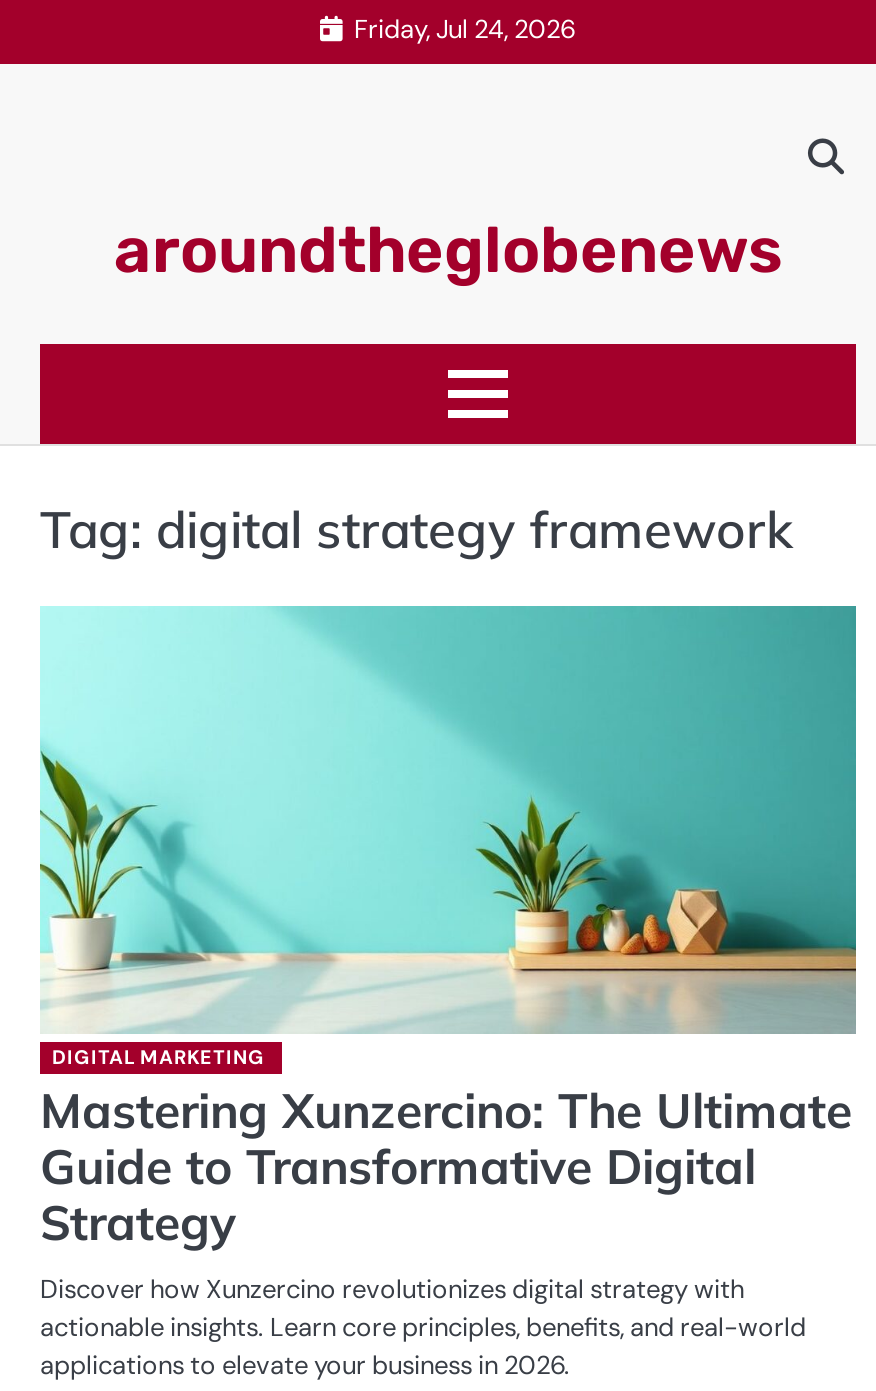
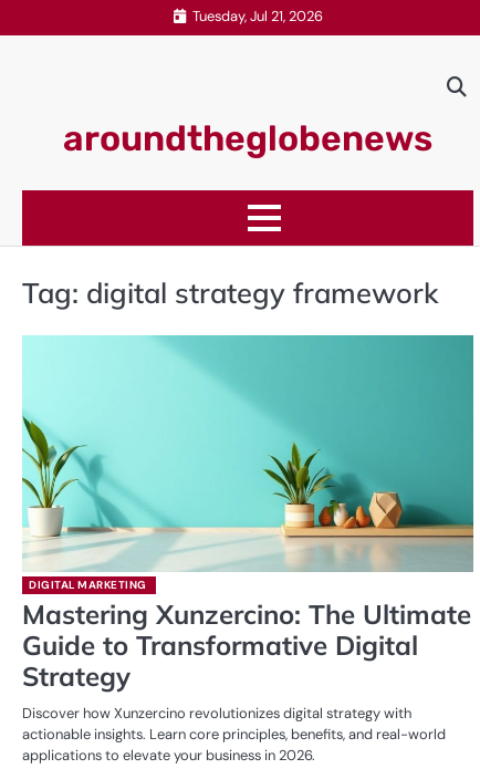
[354,11,576,45] Friday, Jul 24, 2026 -> [192,6,322,25] Tuesday, Jul 21, 2026

